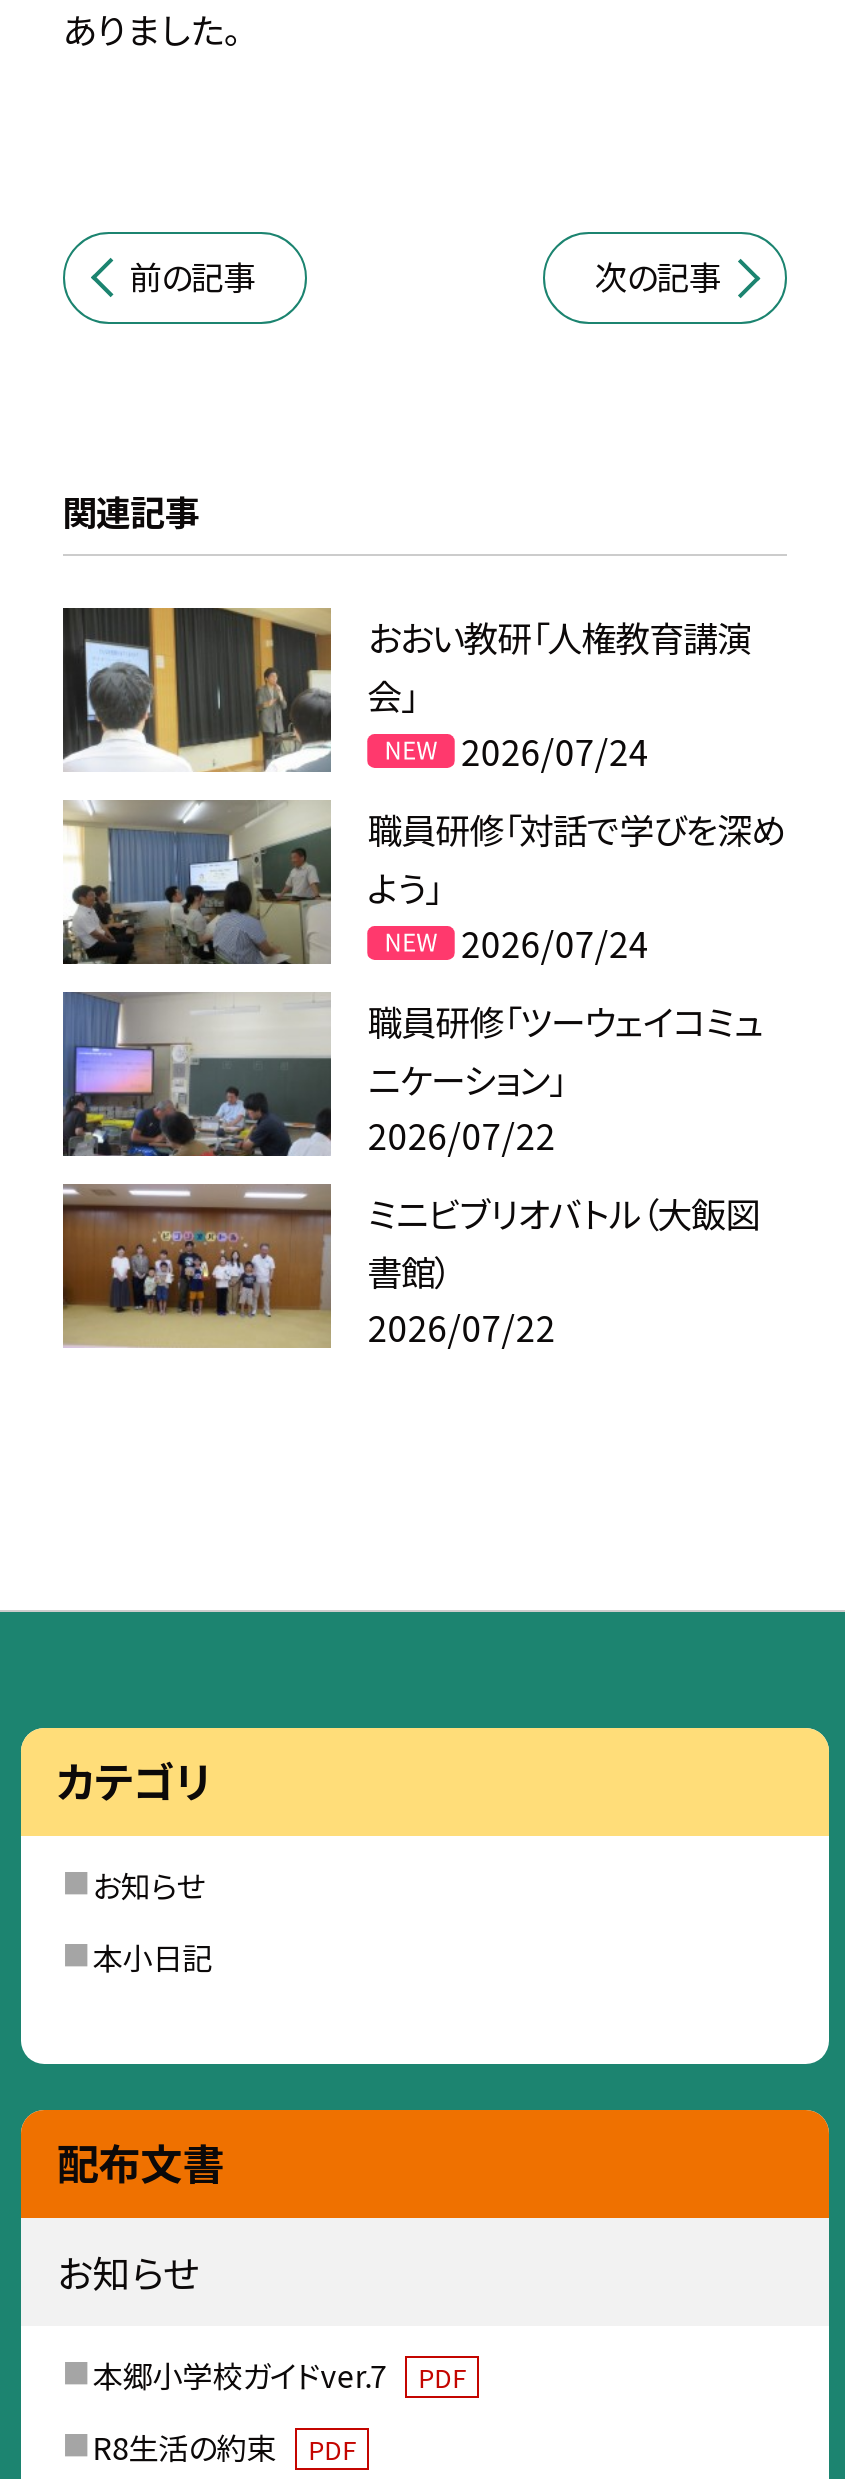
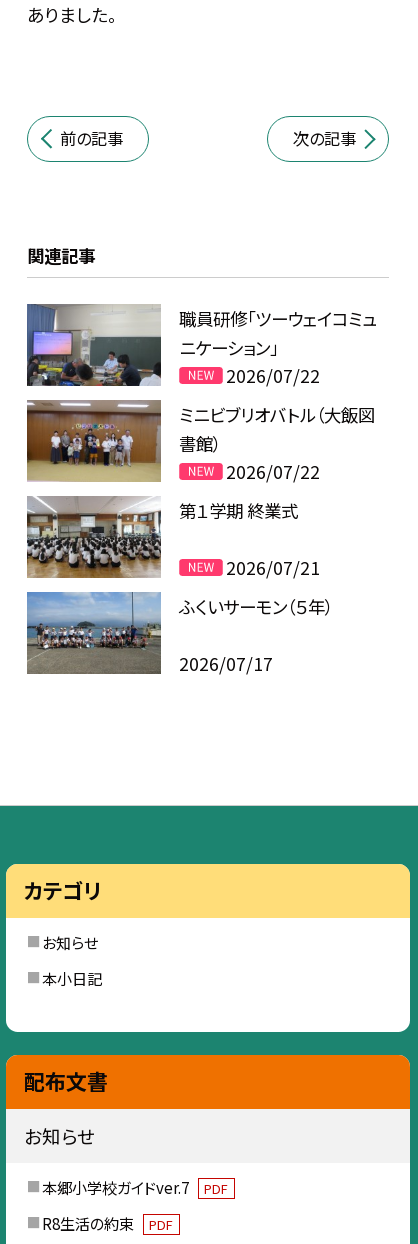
[61,606,785,967] [image] | おおい教研「人権教育講演 | 会」 | 2026/07/24 | 職員研修「対話で学びを深め | よう」 | 2026/07/24 -> none
[61,802,331,966] [image] -> none
moved [61,990,761,1351] -> [26,303,376,484]: [image] | 職員研修「ツーウェイコミュ | ニケーション」 | 2026/07/22 | ミニビブリオバトル（大飯図 | 書館） | 2026/07/22
none -> [26,497,333,676] [image] | 第１学期 終業式 | 2026/07/21 | ふくいサーモン（５年） | 2026/07/17
none -> [26,592,161,674] [image]

